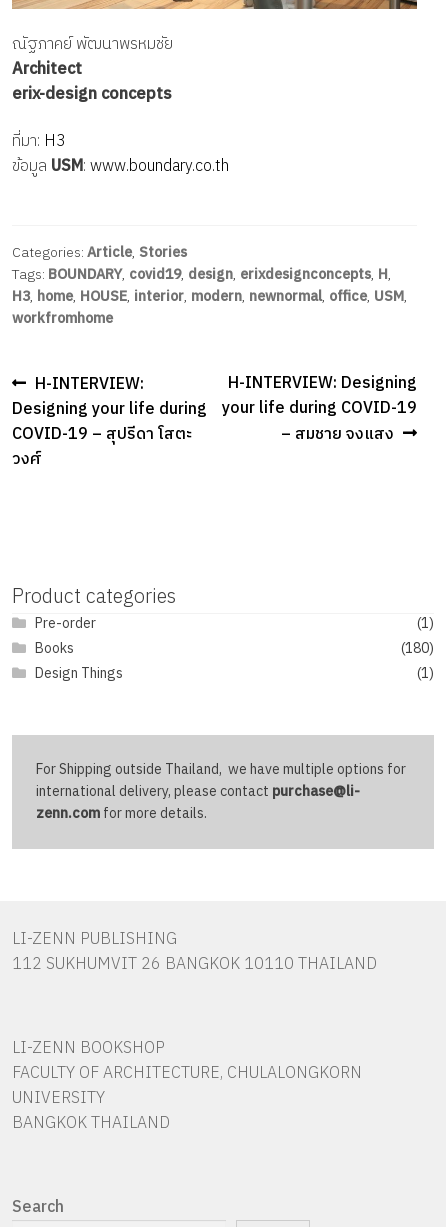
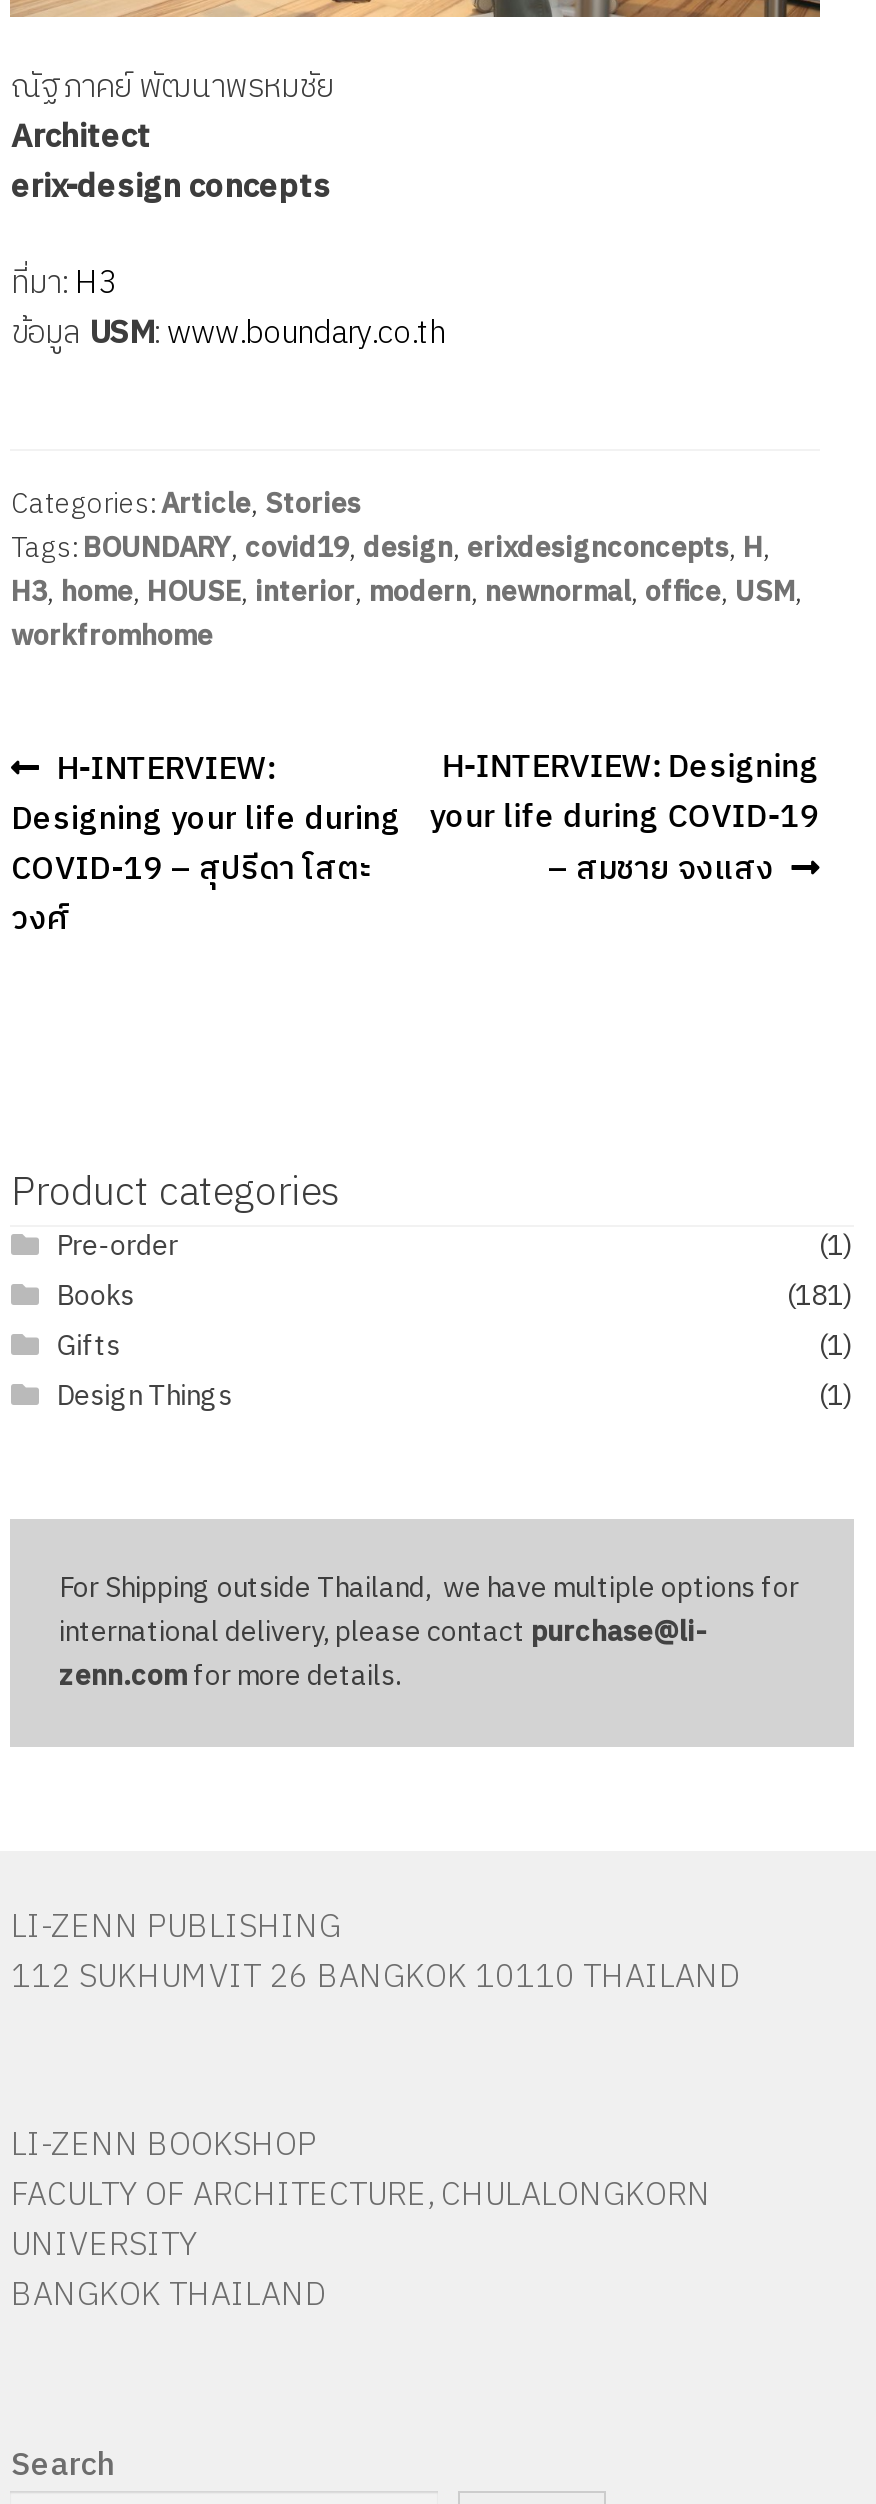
[400,637,433,660] (180) -> [56,1274,853,1370] (181) | Gifts | (1)

